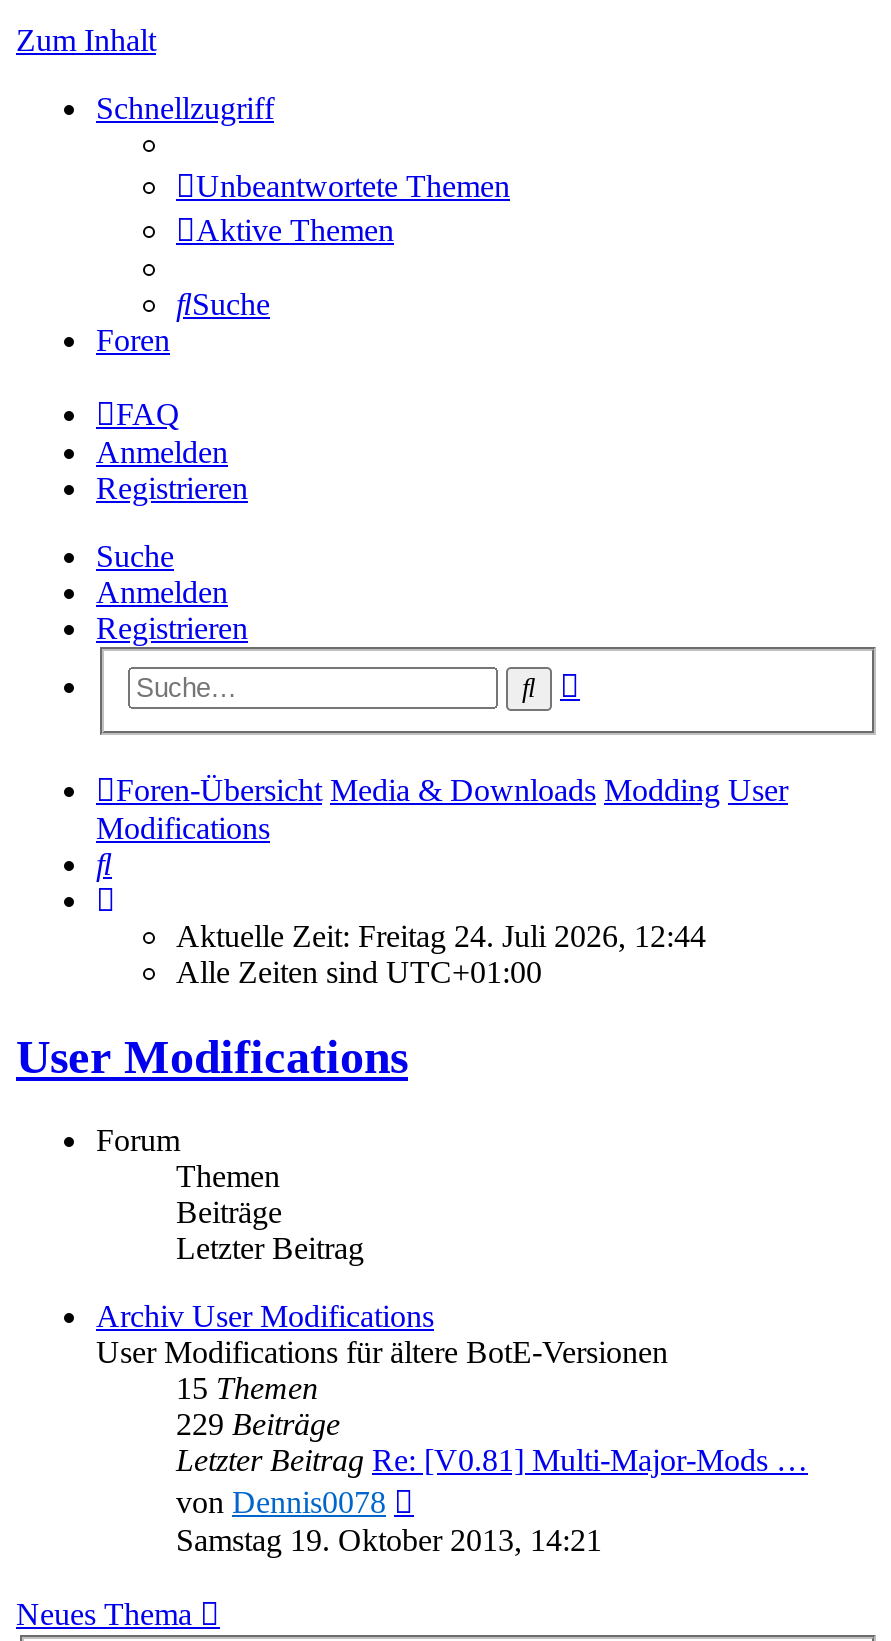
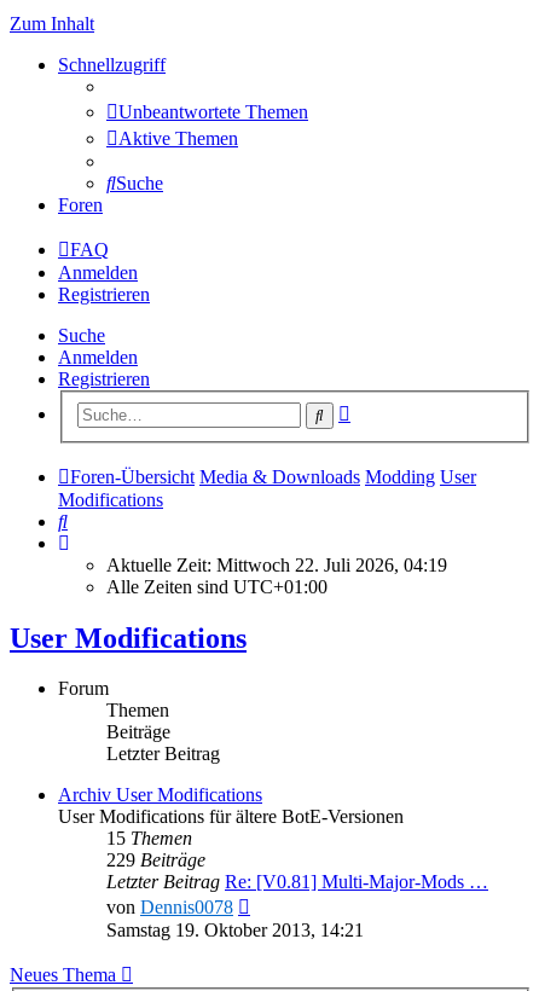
[176,918,706,952] Aktuelle Zeit: Freitag 24. Juli 2026, 12:44 -> [106,554,447,575] Aktuelle Zeit: Mittwoch 22. Juli 2026, 04:19

